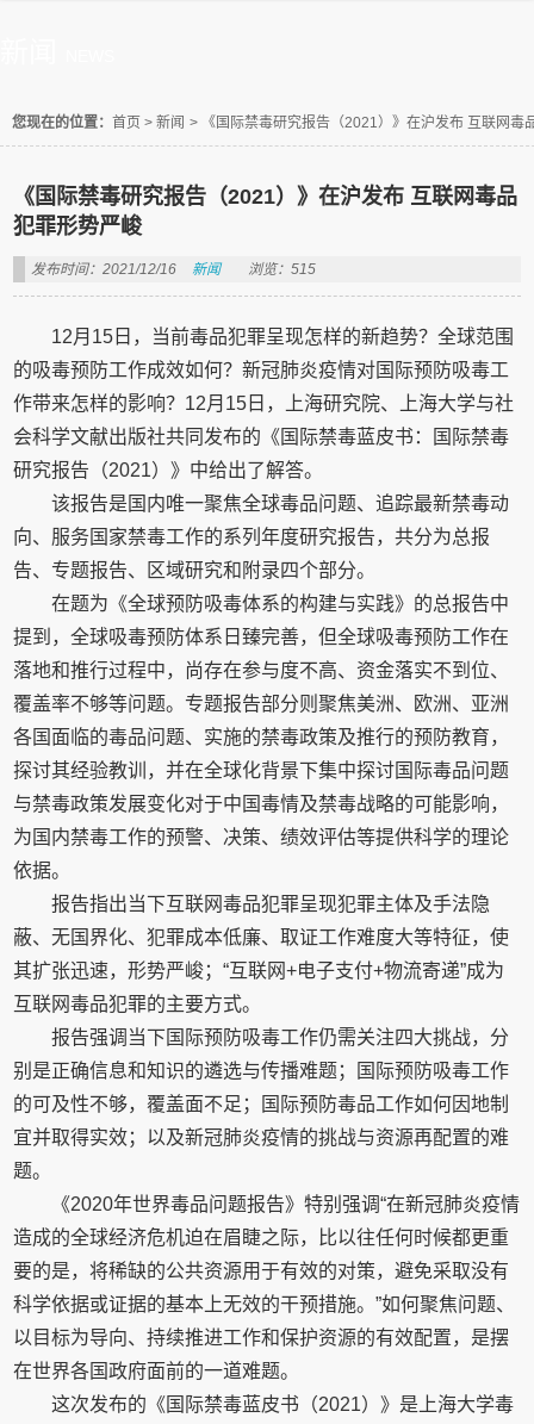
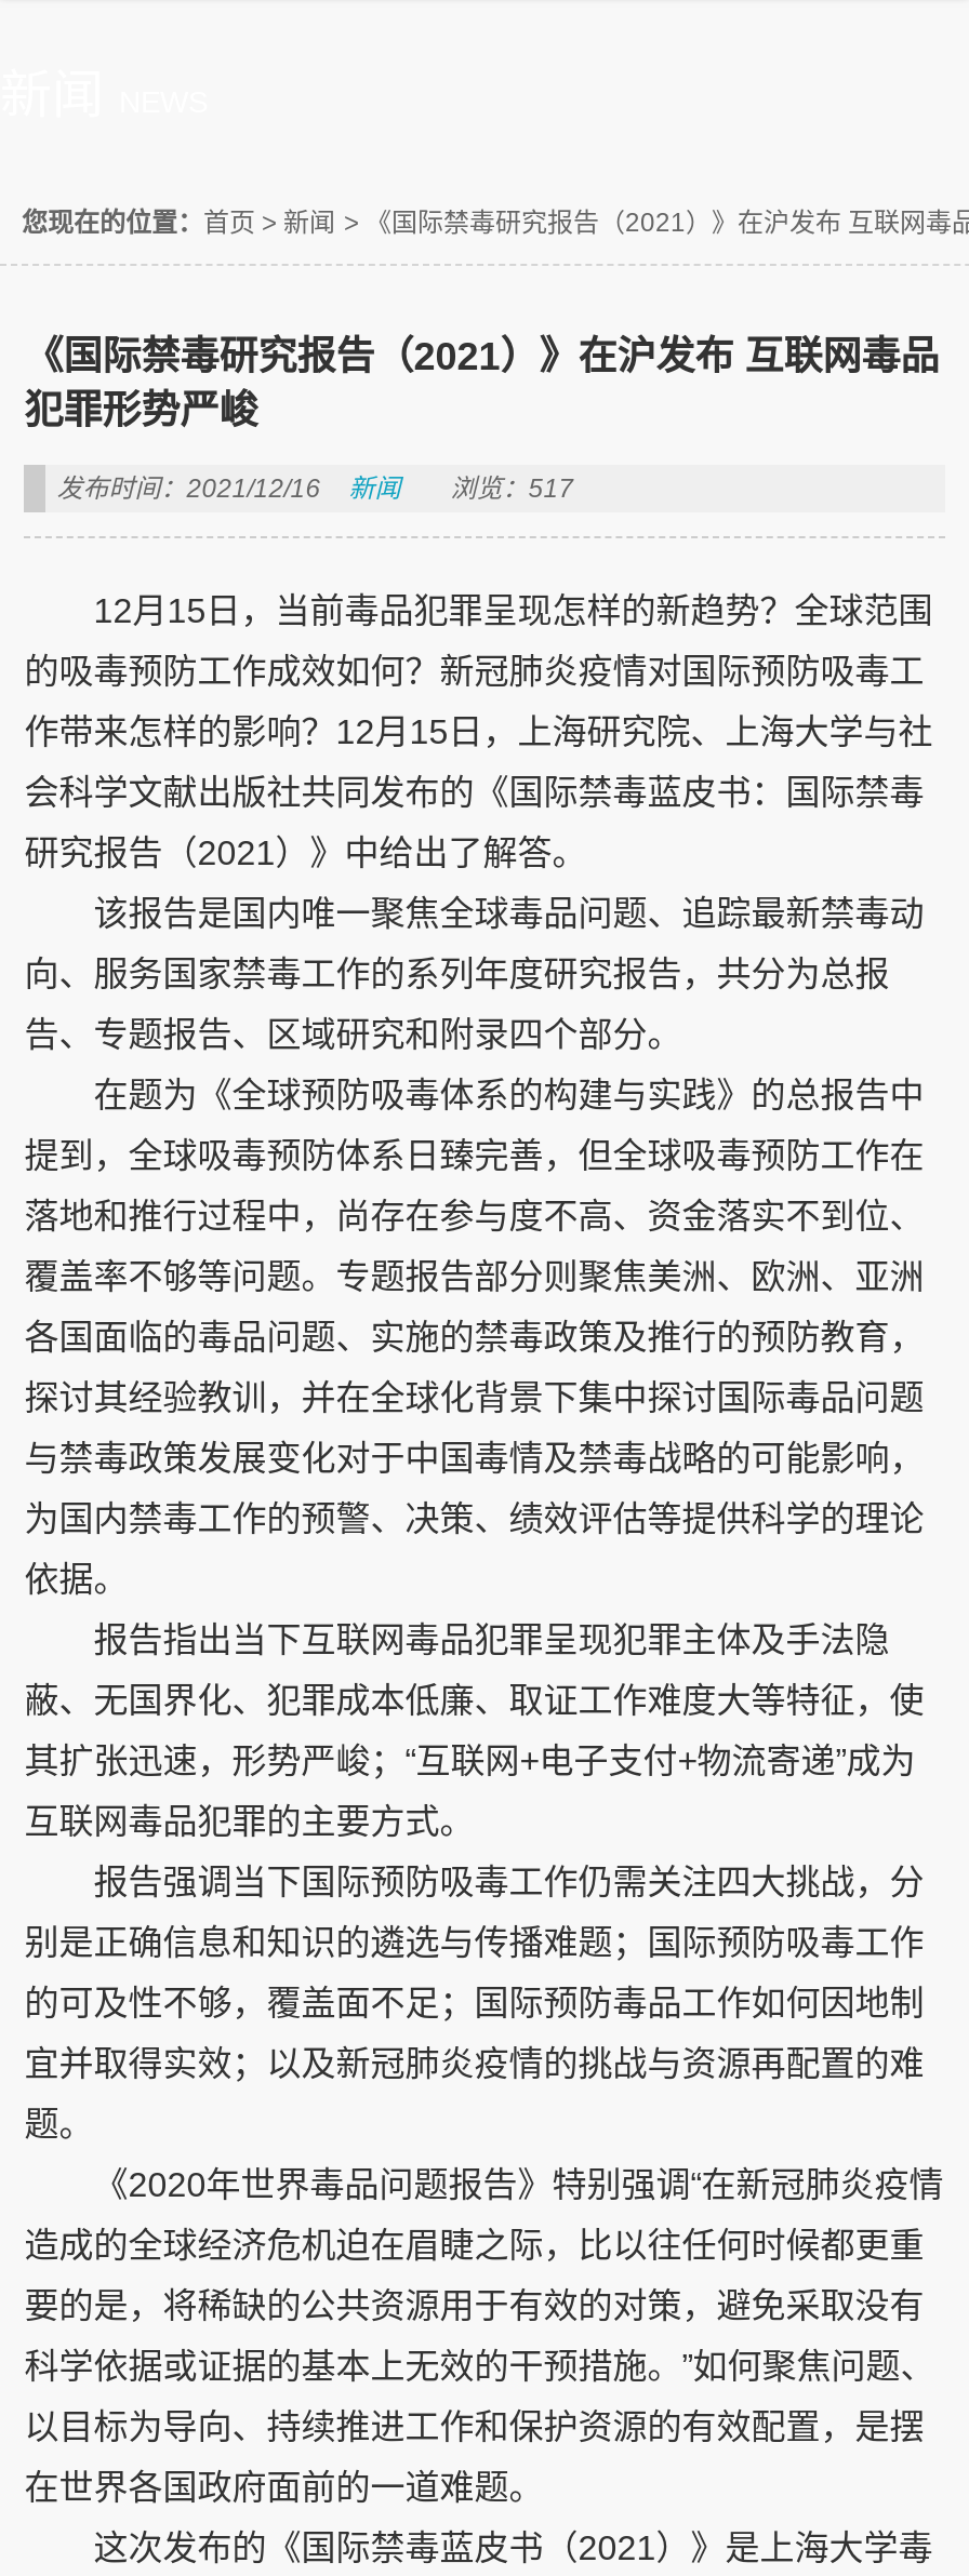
[248,261,316,278] 浏览：515 -> [450,473,574,504] 浏览：517

